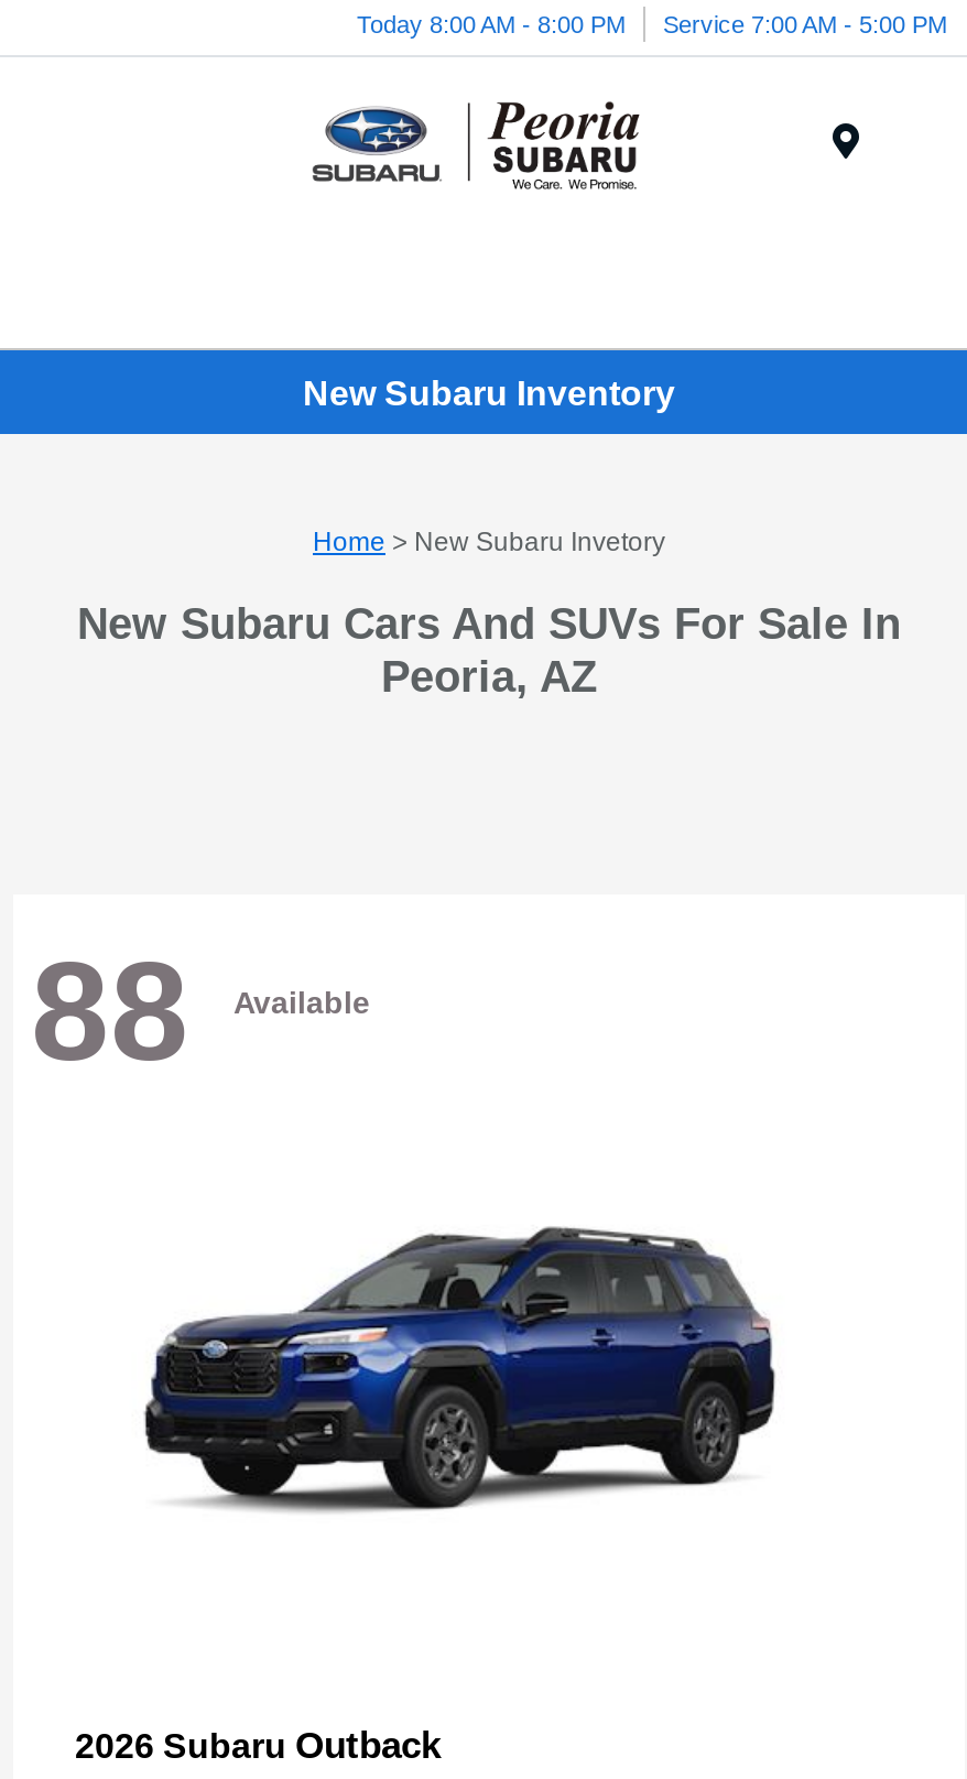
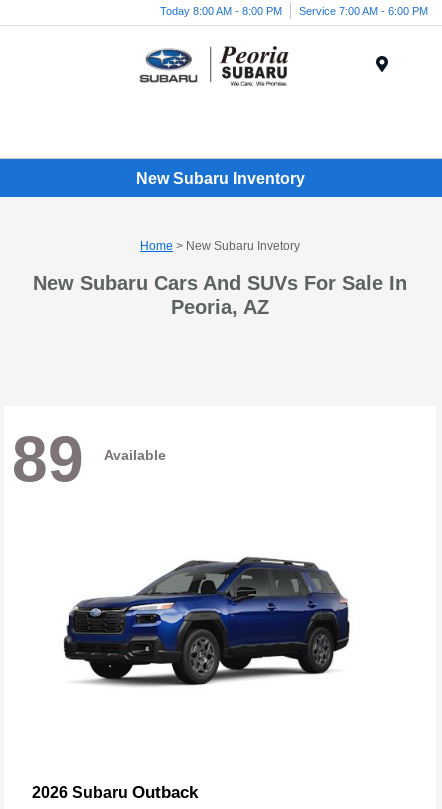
[357,10,947,36] Today 8:00 AM - 8:00 PM Service 7:00 AM - 5:00 PM -> [160,4,428,16] Today 8:00 AM - 8:00 PM Service 7:00 AM - 6:00 PM
[31,931,370,1090] 88 Available -> [12,423,166,495] 89 Available

